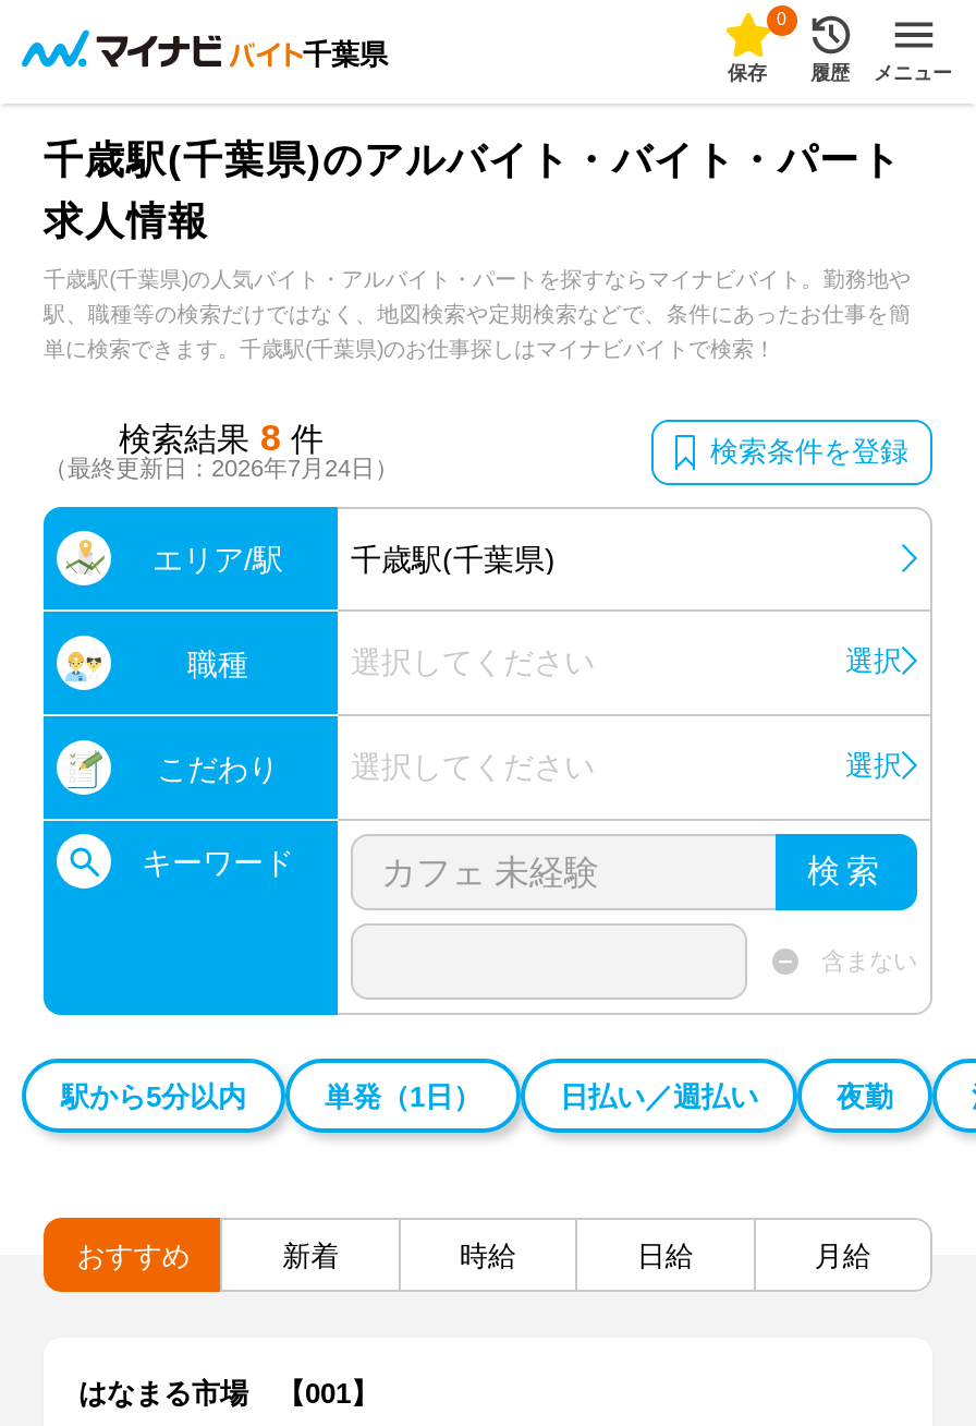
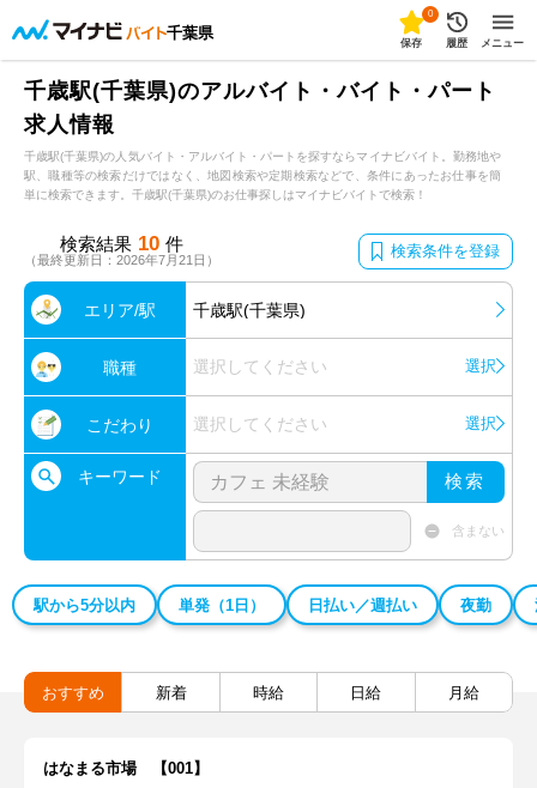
[119,418,324,459] 検索結果 8 件 -> [60,232,183,255] 検索結果 10 件
[44,455,399,481] （最終更新日：2026年7月24日） -> [24,253,219,267] （最終更新日：2026年7月21日）

